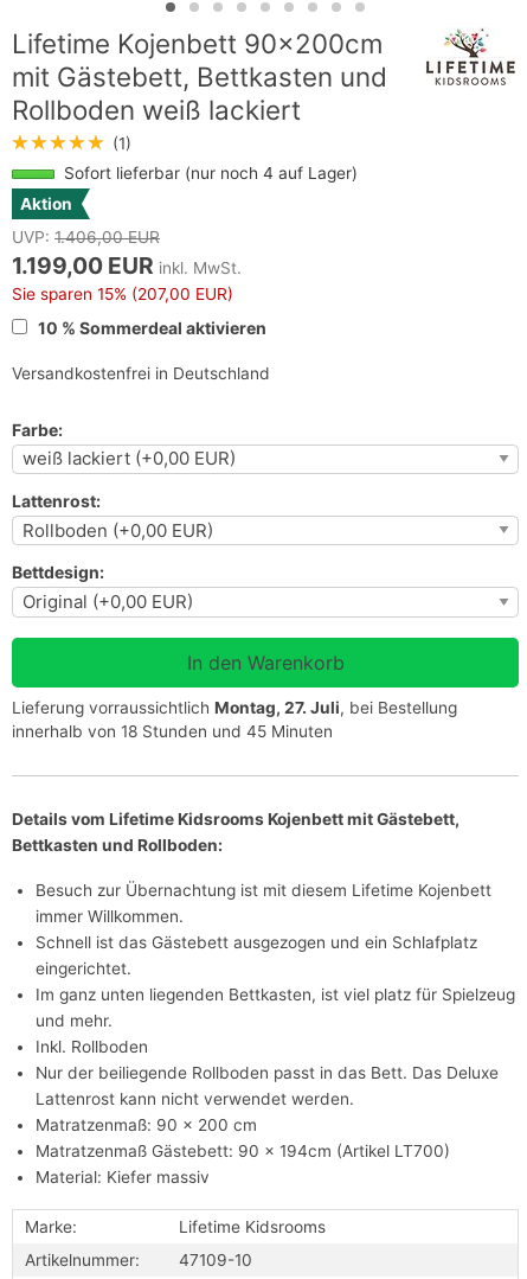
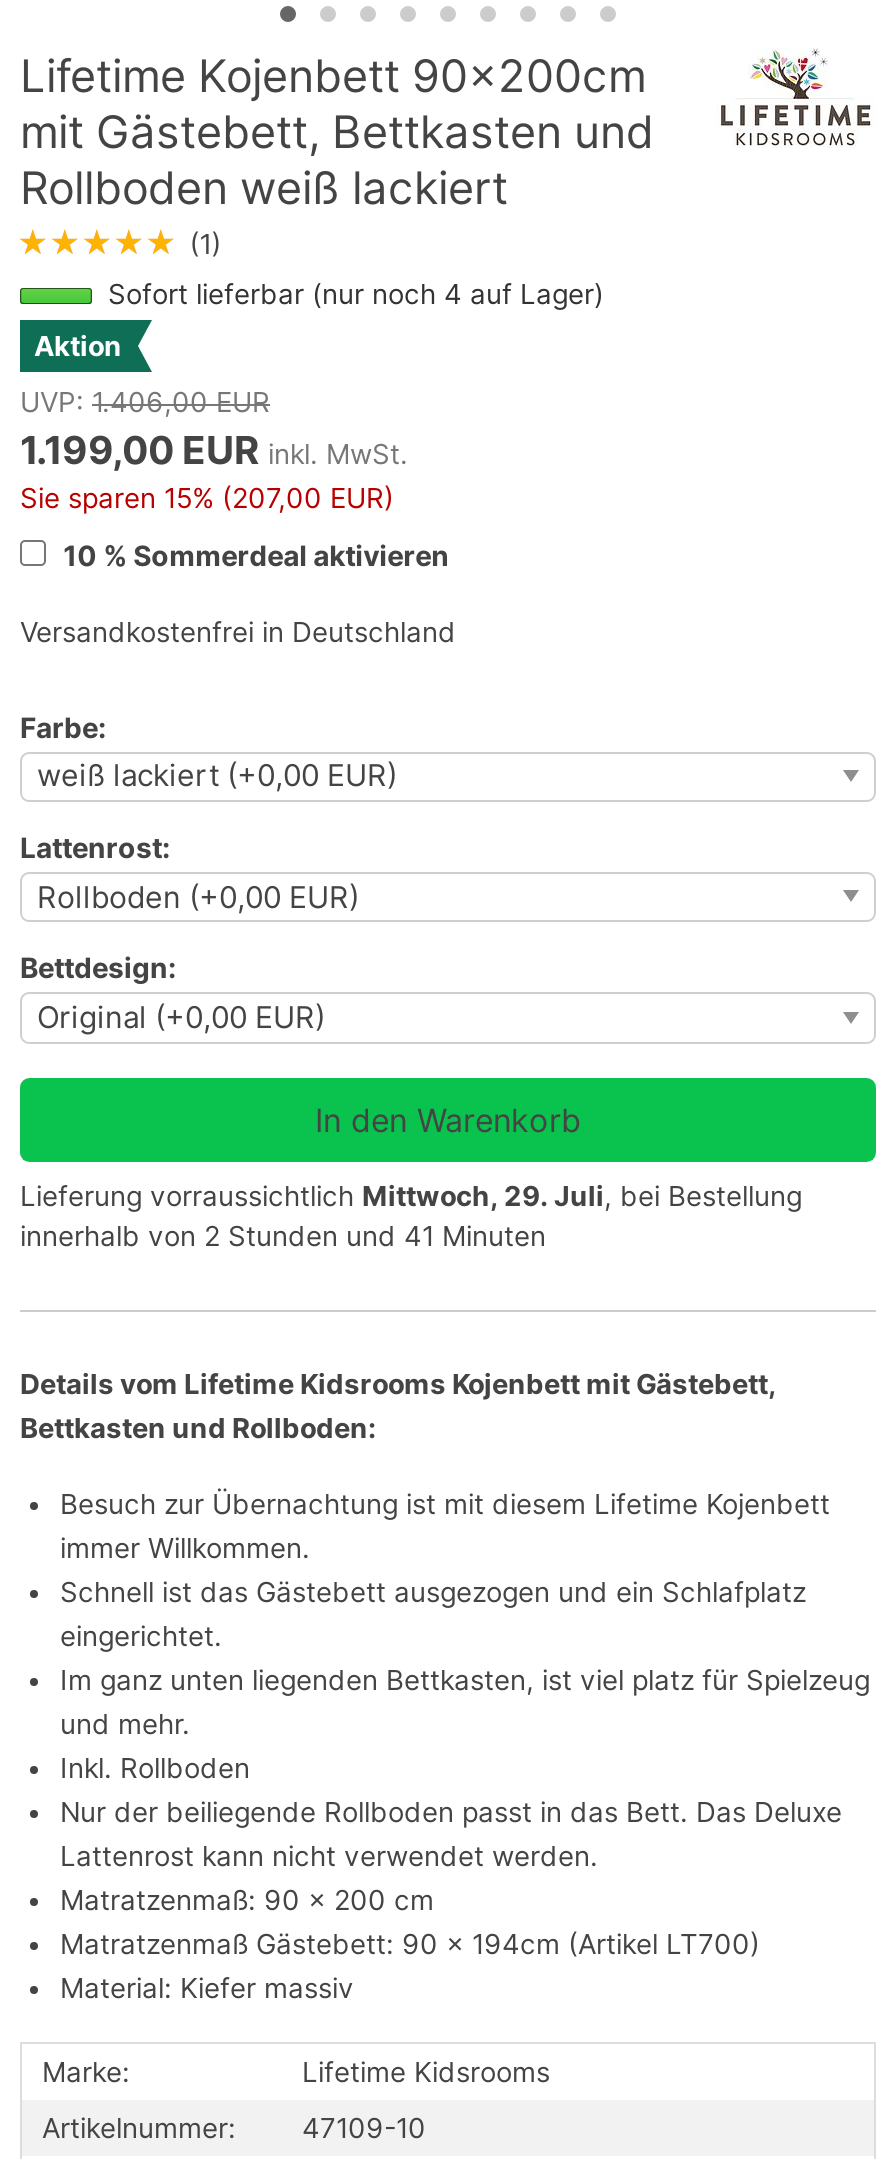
[12,699,457,717] Lieferung vorraussichtlich Montag, 27. Juli, bei Bestellung -> [20,1181,802,1213] Lieferung vorraussichtlich Mittwoch, 29. Juli, bei Bestellung
[12,722,333,741] innerhalb von 18 Stunden und 45 Minuten -> [20,1221,546,1253] innerhalb von 2 Stunden und 41 Minuten

